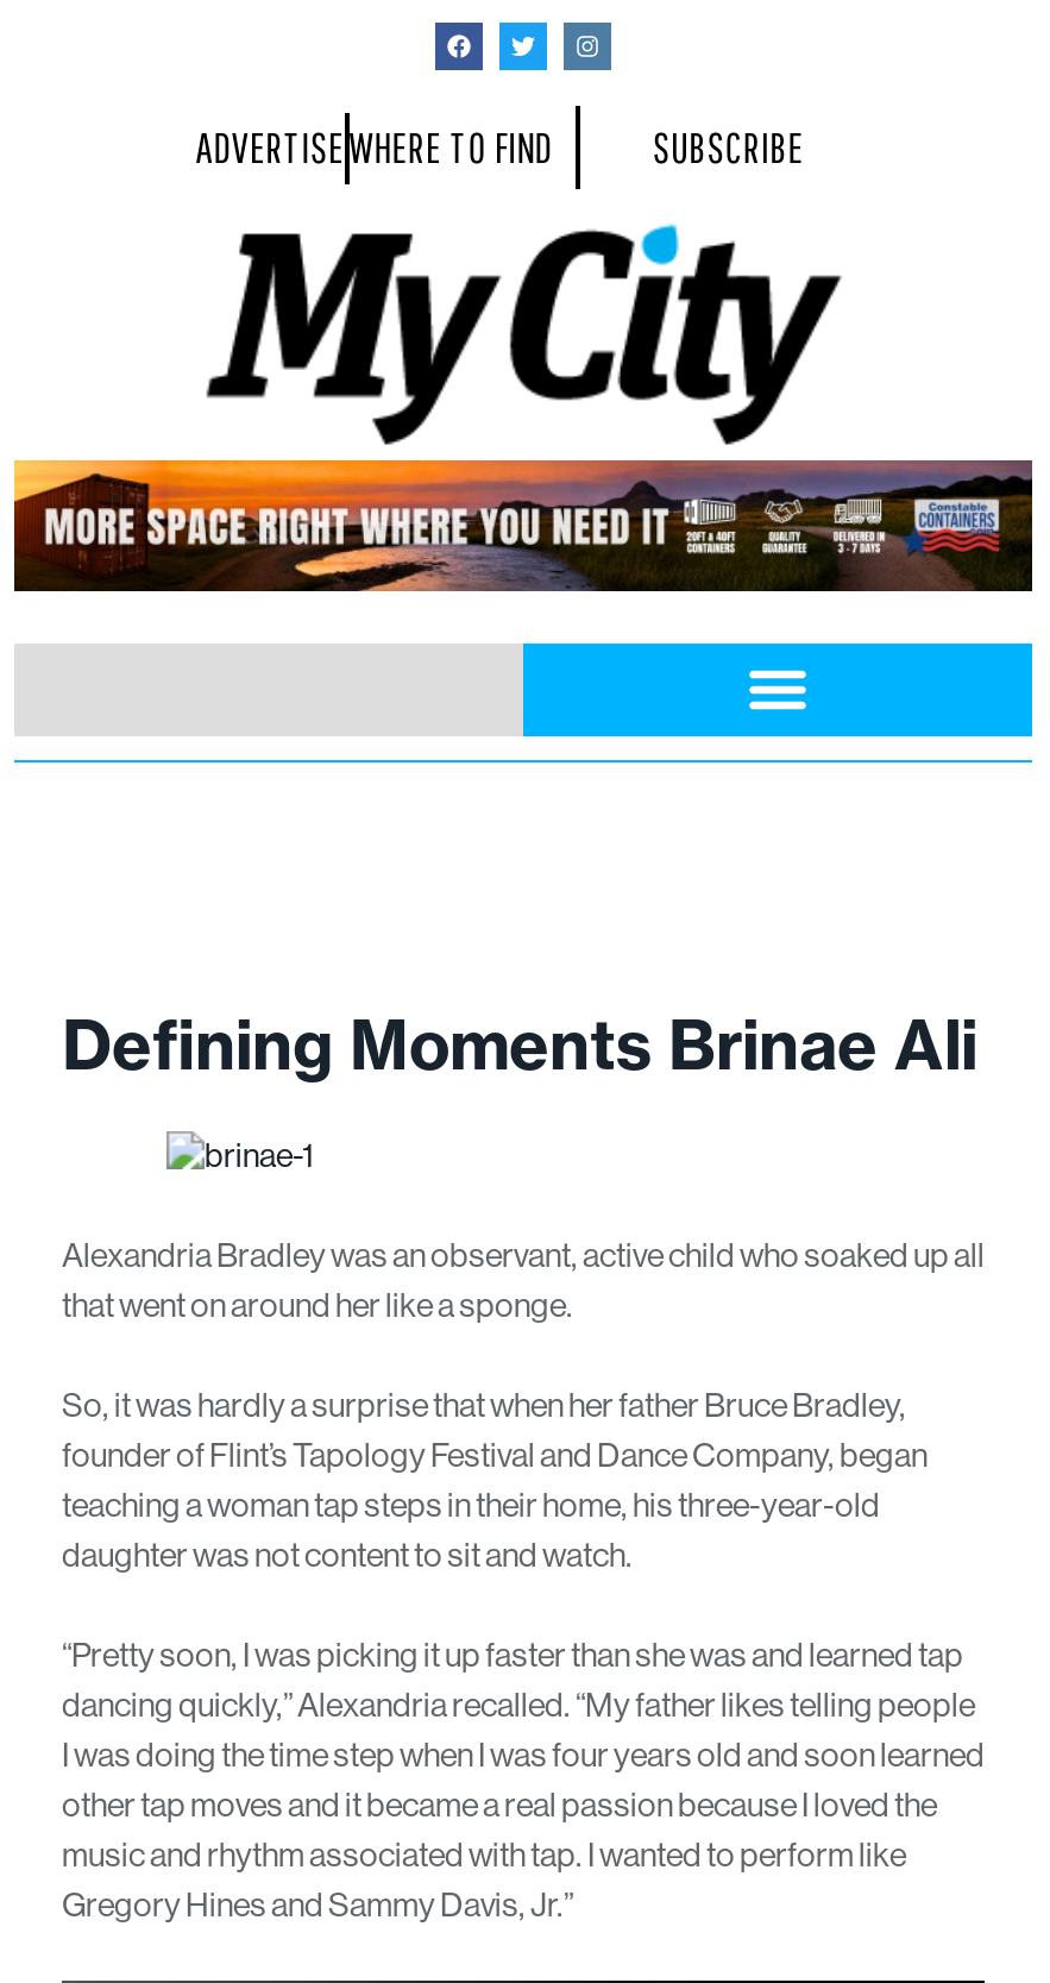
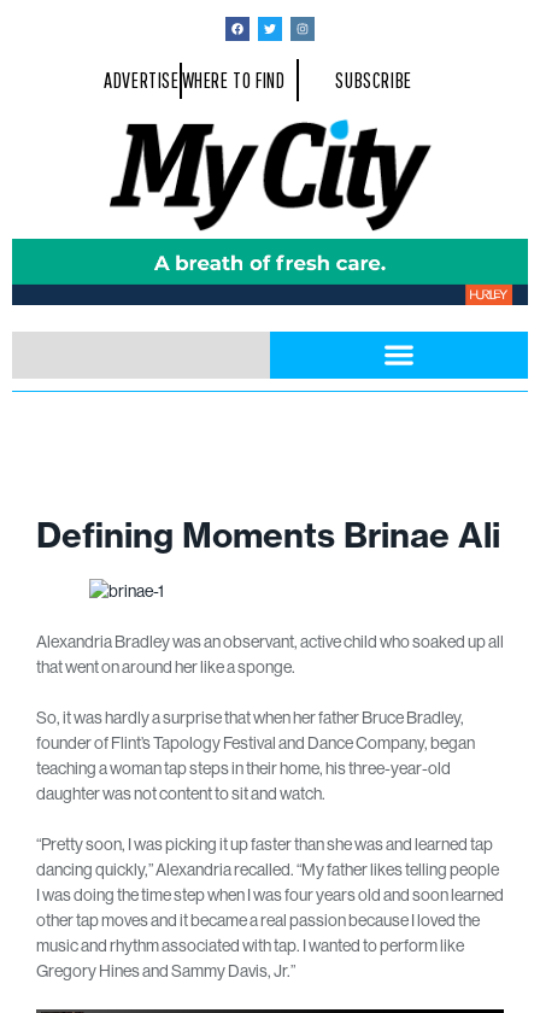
[12,458,1035,594] [image] -> [11,238,529,306] [image]

